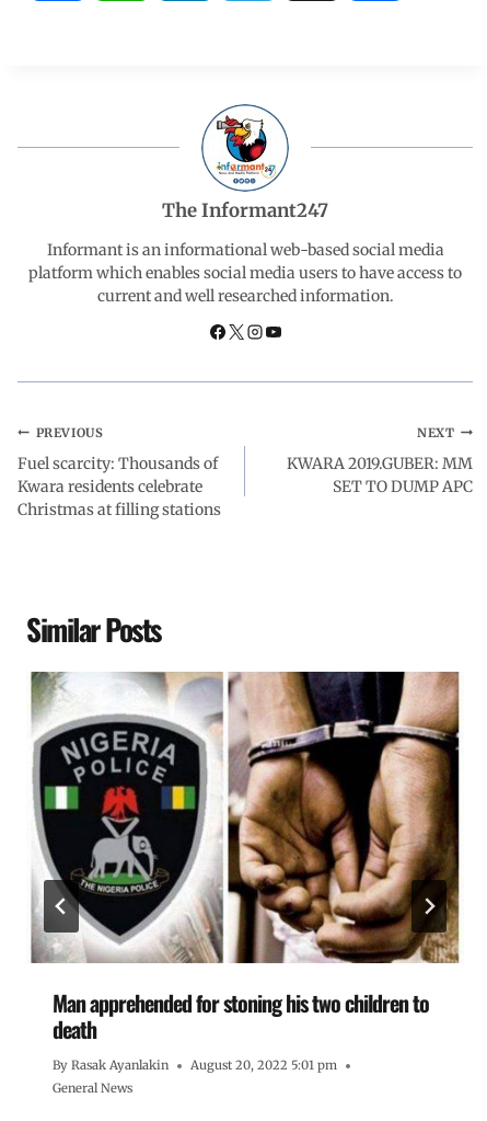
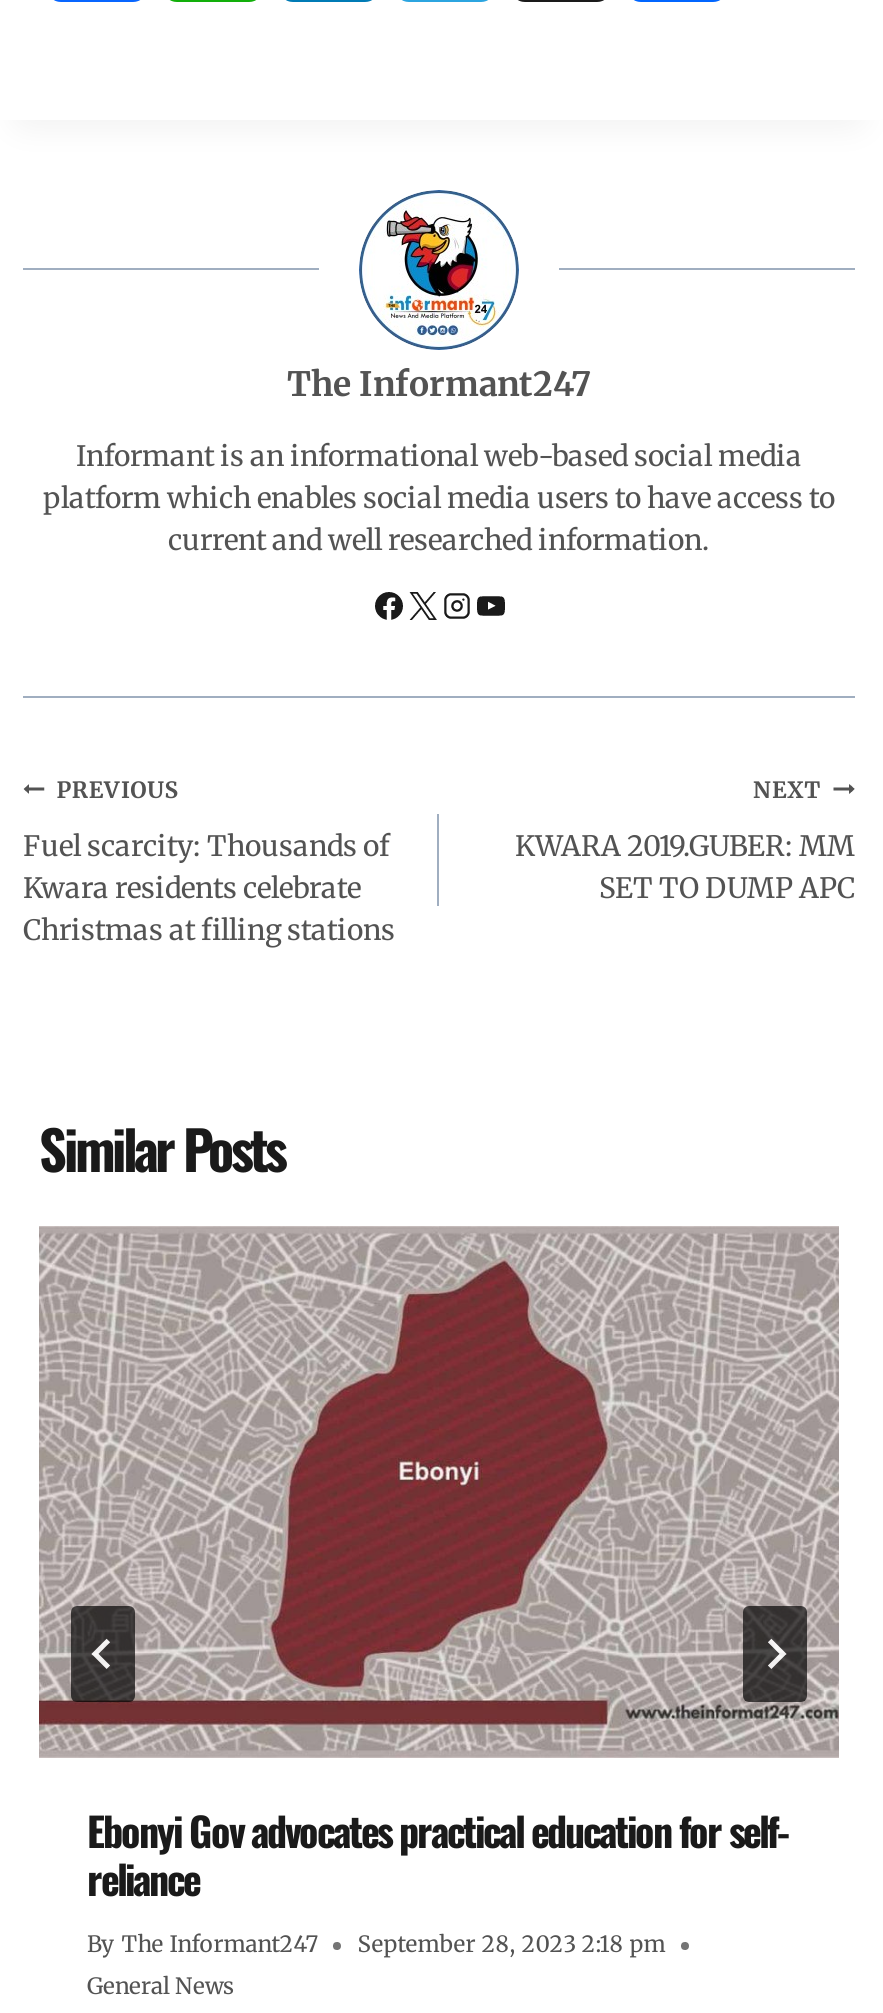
[26,672,464,1073] [image] | Man apprehended for stoning his two children to | death | By Rasak Ayanlakin | August 20, 2022 5:01 pm -> [37,1226,841,1959] [image] | Ebonyi Gov advocates practical education for self- | reliance | By The Informant247 | September 28, 2023 2:18 pm

